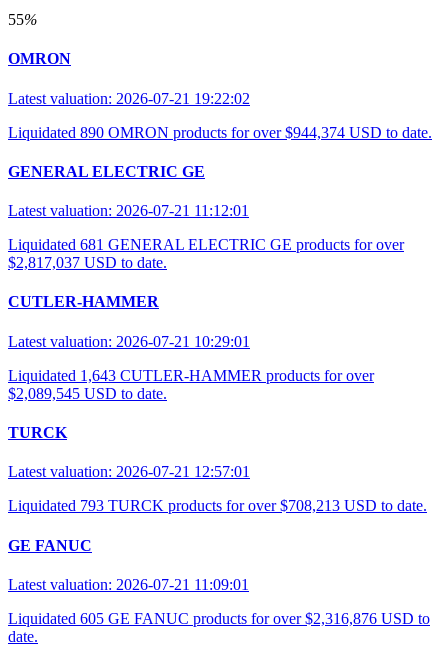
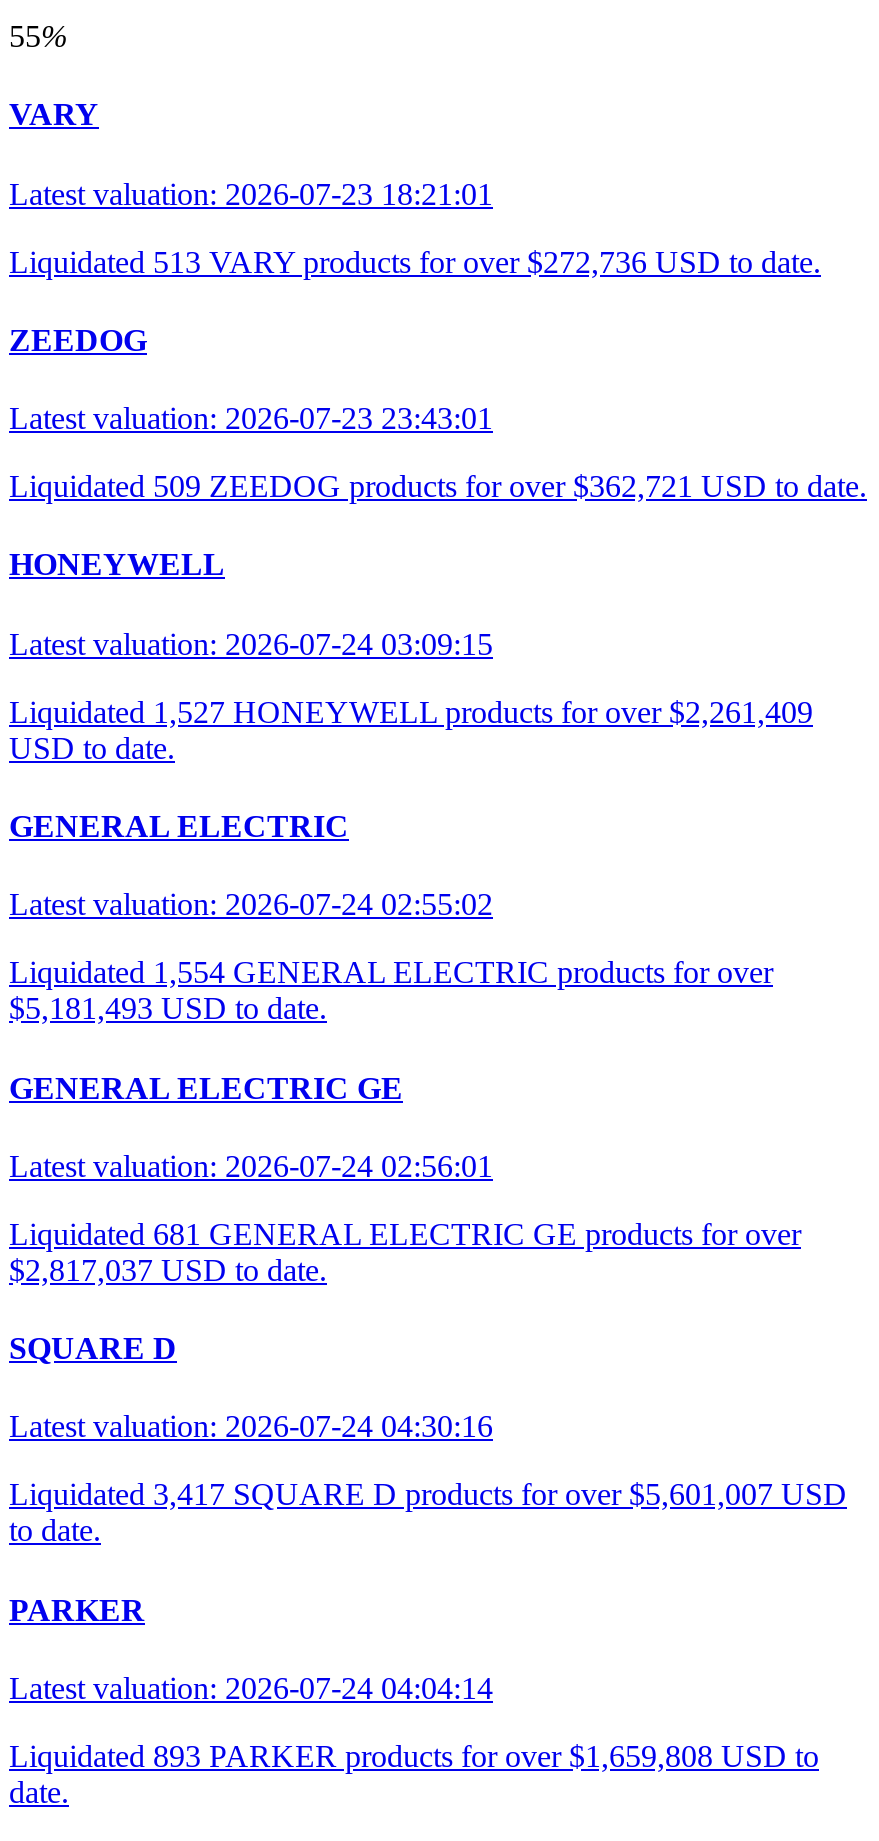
[8,50,432,141] OMRON | Latest valuation: 2026-07-21 19:22:02 | Liquidated 890 OMRON products for over $944,374 USD to date. -> [9,98,867,1026] VARY | Latest valuation: 2026-07-23 18:21:01 | Liquidated 513 VARY products for over $272,736 USD to date. | ZEEDOG | Latest valuation: 2026-07-23 23:43:01 | Liquidated 509 ZEEDOG products for over $362,721 USD to date. | HONEYWELL | Latest valuation: 2026-07-24 03:09:15 | Liquidated 1,527 HONEYWELL products for over $2,261,409 | USD to date. | GENERAL ELECTRIC | Latest valuation: 2026-07-24 02:55:02 | Liquidated 1,554 GENERAL ELECTRIC products for over | $5,181,493 USD to date.
moved [8,163,205,180] -> [9,1070,403,1104]: GENERAL ELECTRIC GE
[8,202,249,219] Latest valuation: 2026-07-21 11:12:01 -> [9,1149,493,1183] Latest valuation: 2026-07-24 02:56:01
moved [8,236,404,271] -> [9,1217,801,1287]: Liquidated 681 GENERAL ELECTRIC GE products for over | $2,817,037 USD to date.
[8,293,430,627] CUTLER-HAMMER | Latest valuation: 2026-07-21 10:29:01 | Liquidated 1,643 CUTLER-HAMMER products for over | $2,089,545 USD to date. | TURCK | Latest valuation: 2026-07-21 12:57:01 | Liquidated 793 TURCK products for over $708,213 USD to date. | GE FANUC | Latest valuation: 2026-07-21 11:09:01 | Liquidated 605 GE FANUC products for over $2,316,876 USD to -> [9,1331,847,1773] SQUARE D | Latest valuation: 2026-07-24 04:30:16 | Liquidated 3,417 SQUARE D products for over $5,601,007 USD | to date. | PARKER | Latest valuation: 2026-07-24 04:04:14 | Liquidated 893 PARKER products for over $1,659,808 USD to

